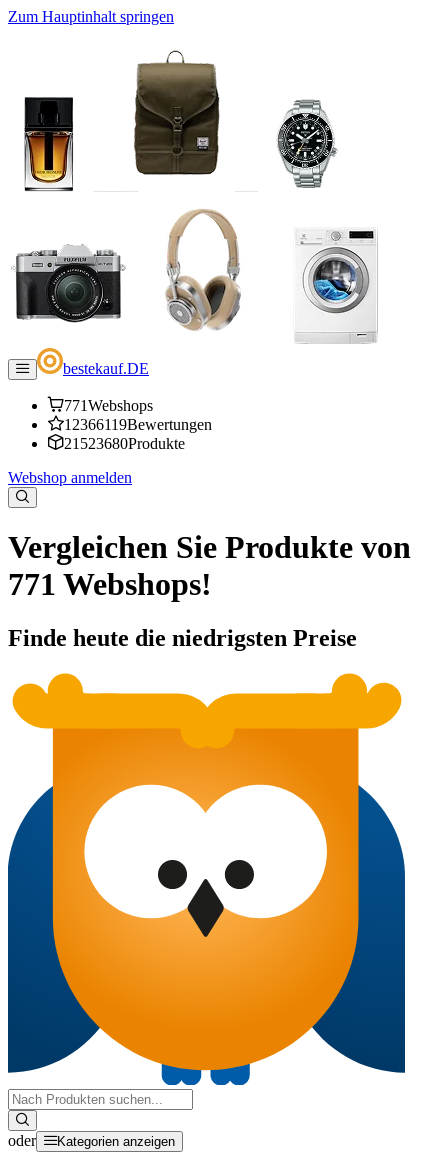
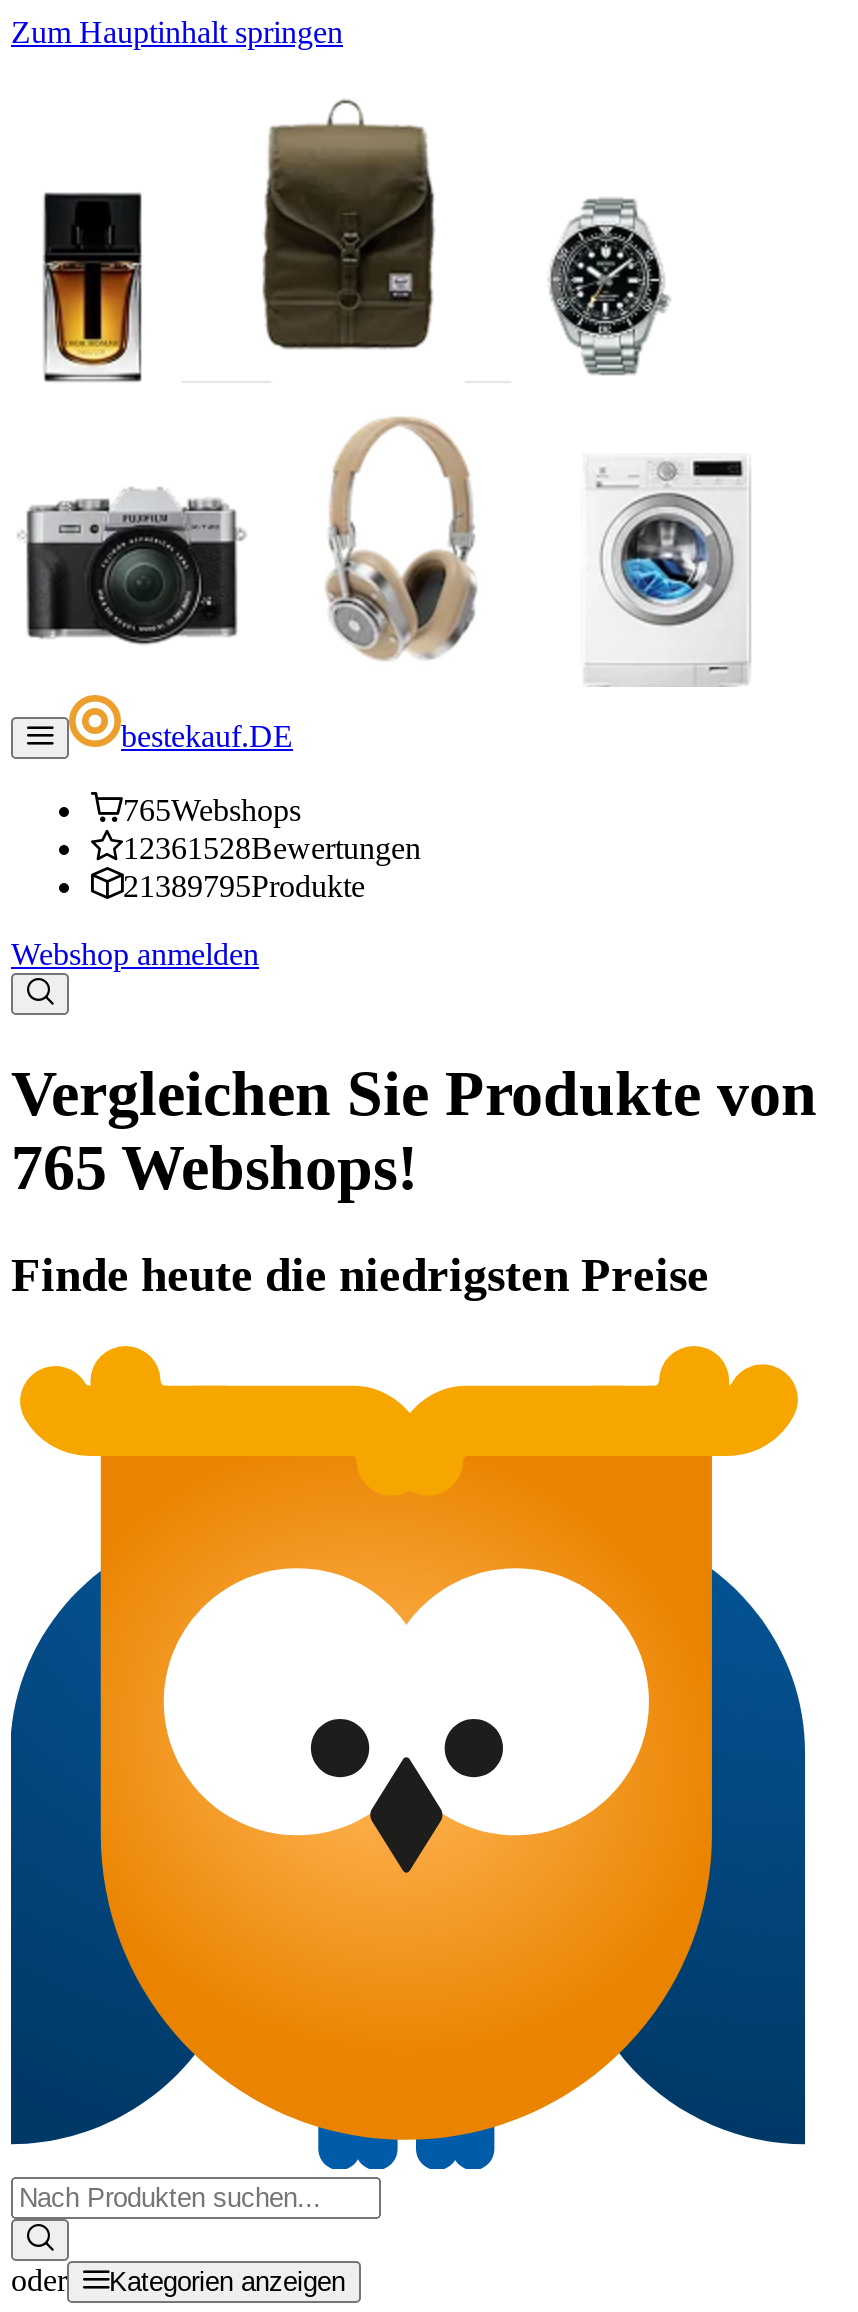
[64,397,153,414] 771Webshops -> [123,793,301,827] 765Webshops
[64,416,212,433] 12366119Bewertungen -> [123,831,421,865] 12361528Bewertungen
[64,435,185,452] 21523680Produkte -> [123,869,365,903] 21389795Produkte
[8,566,212,602] 771 Webshops! -> [11,1132,419,1204] 765 Webshops!

